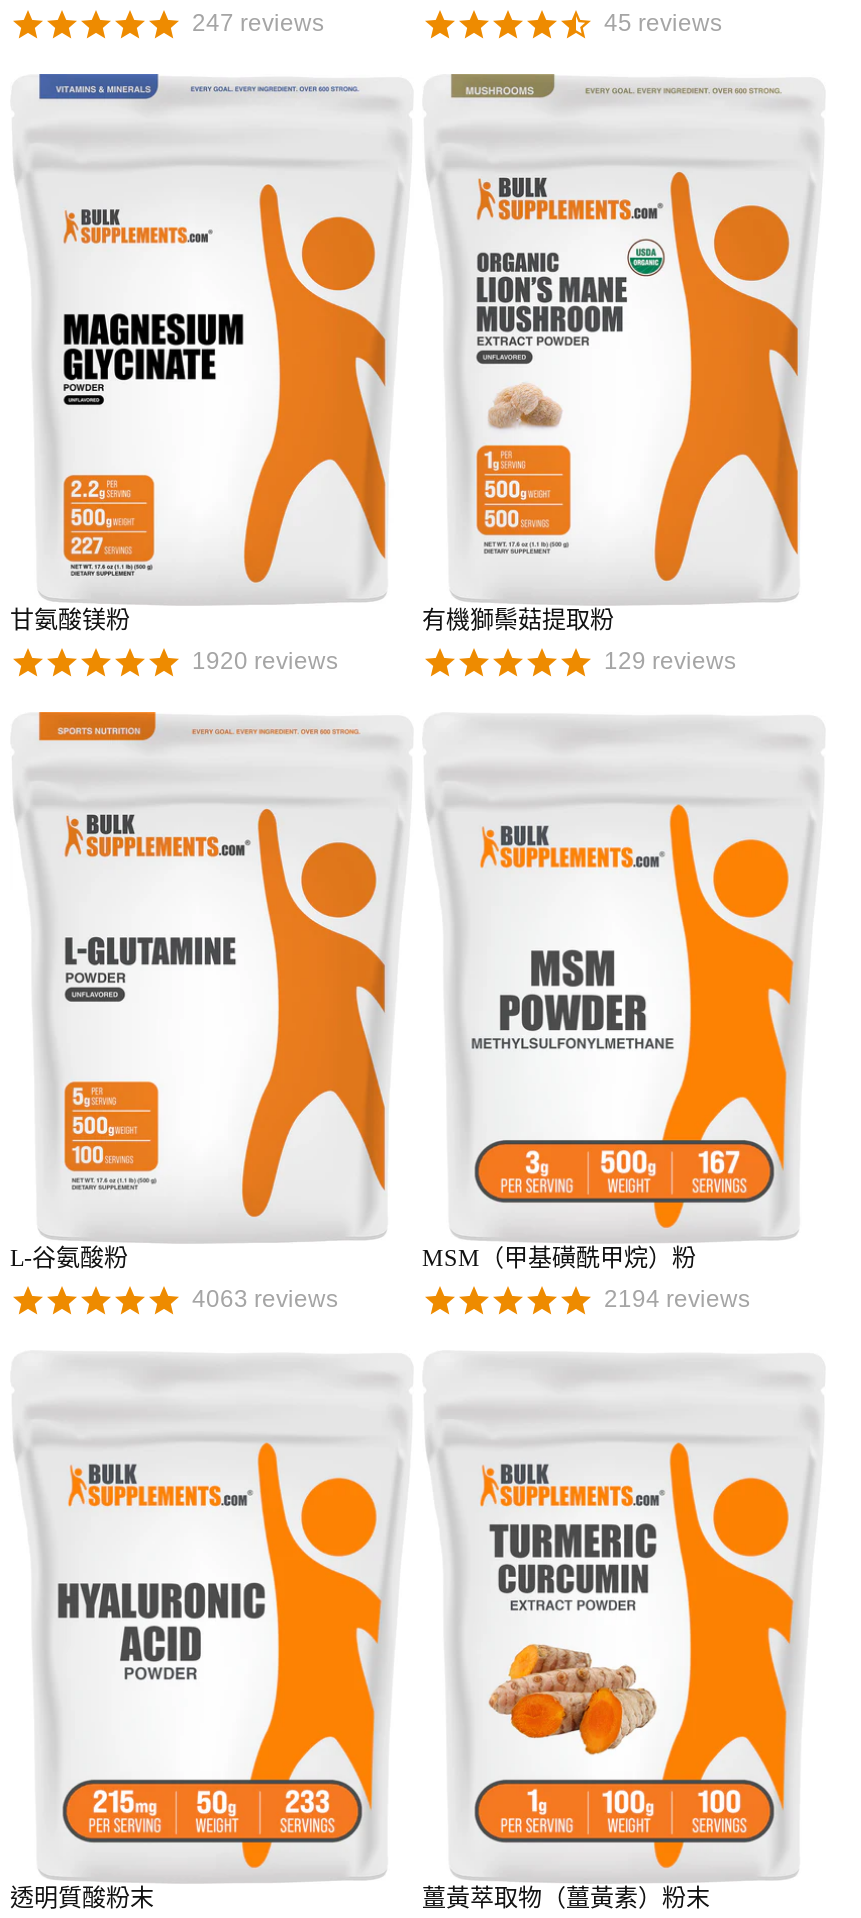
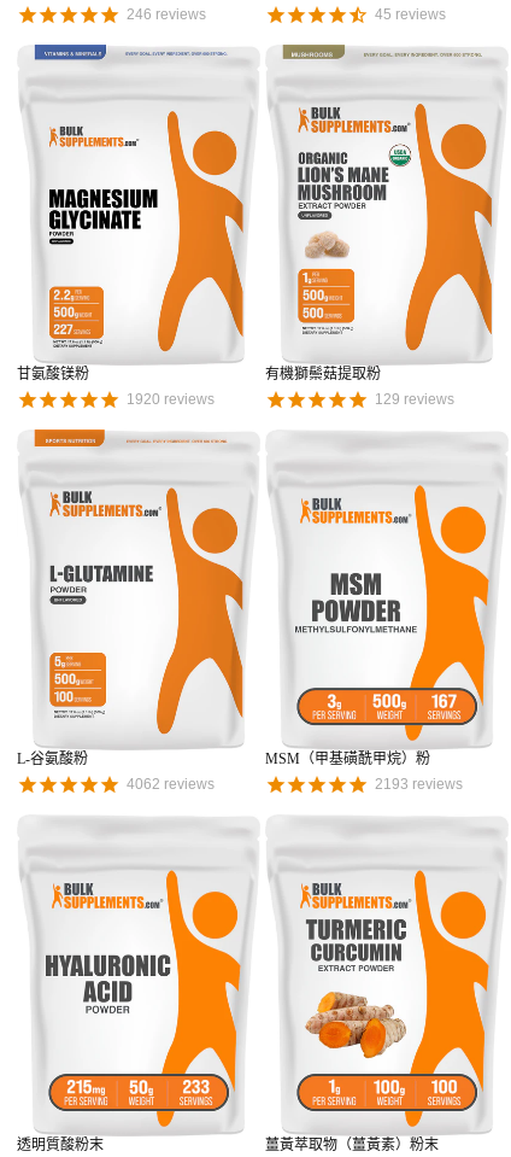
[192,10,324,38] 247 reviews -> [127,6,206,23] 246 reviews
[192,1286,338,1314] 4063 reviews -> [127,776,215,793] 4062 reviews
[604,1286,750,1314] 2194 reviews -> [375,776,463,793] 2193 reviews

